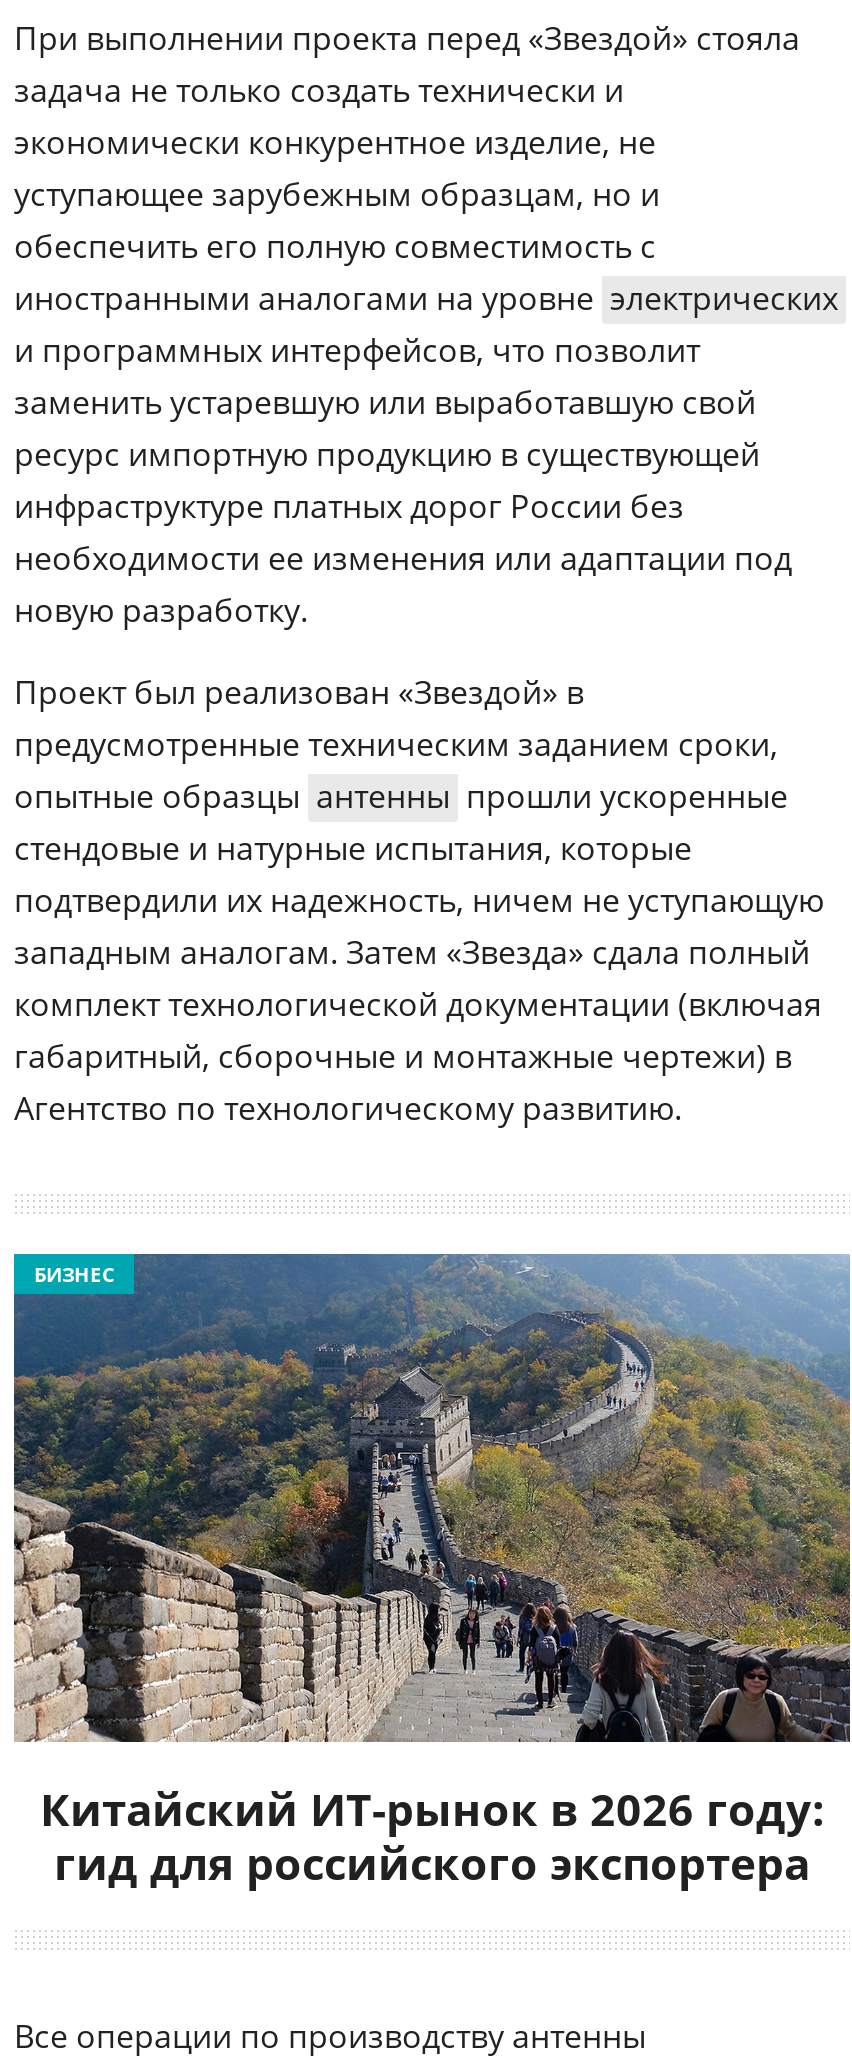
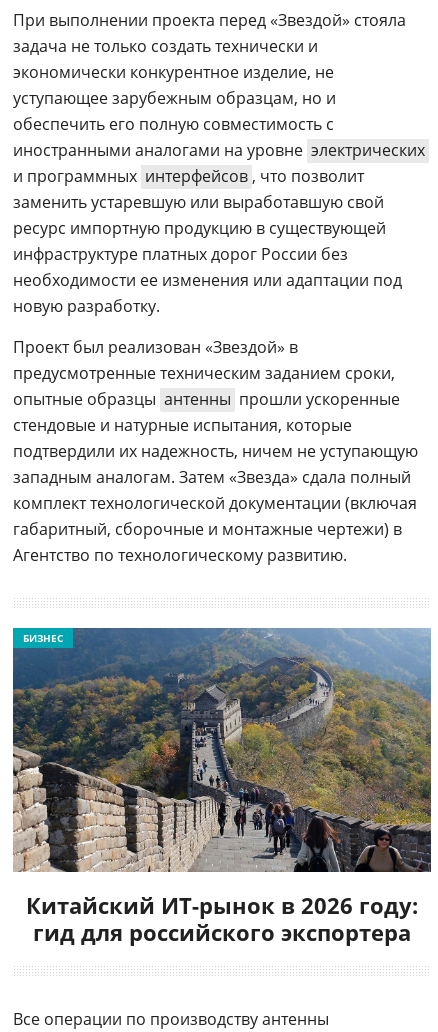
[14,328,700,372] и программных интерфейсов, что позволит -> [13,165,364,187] и программных интерфейсов , что позволит

